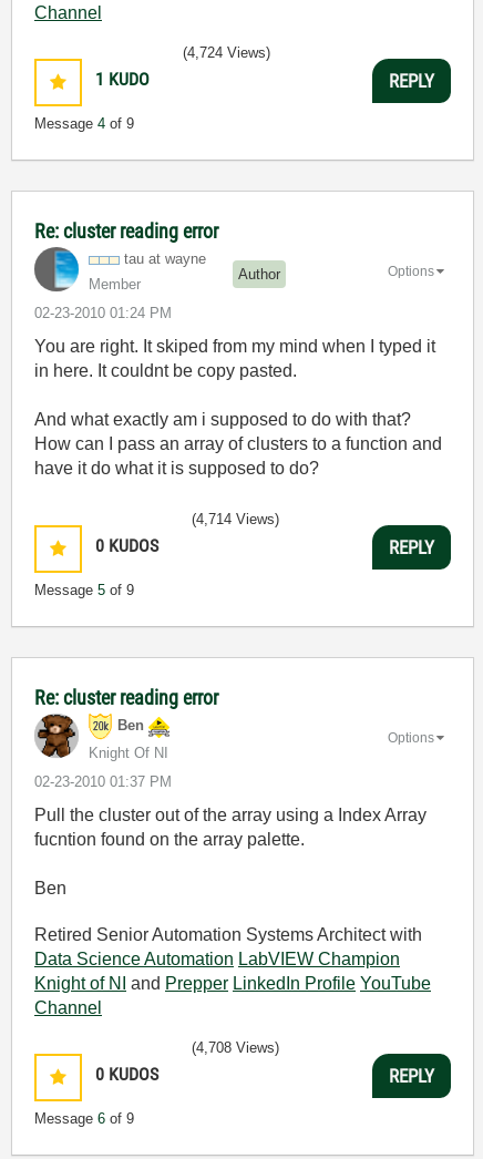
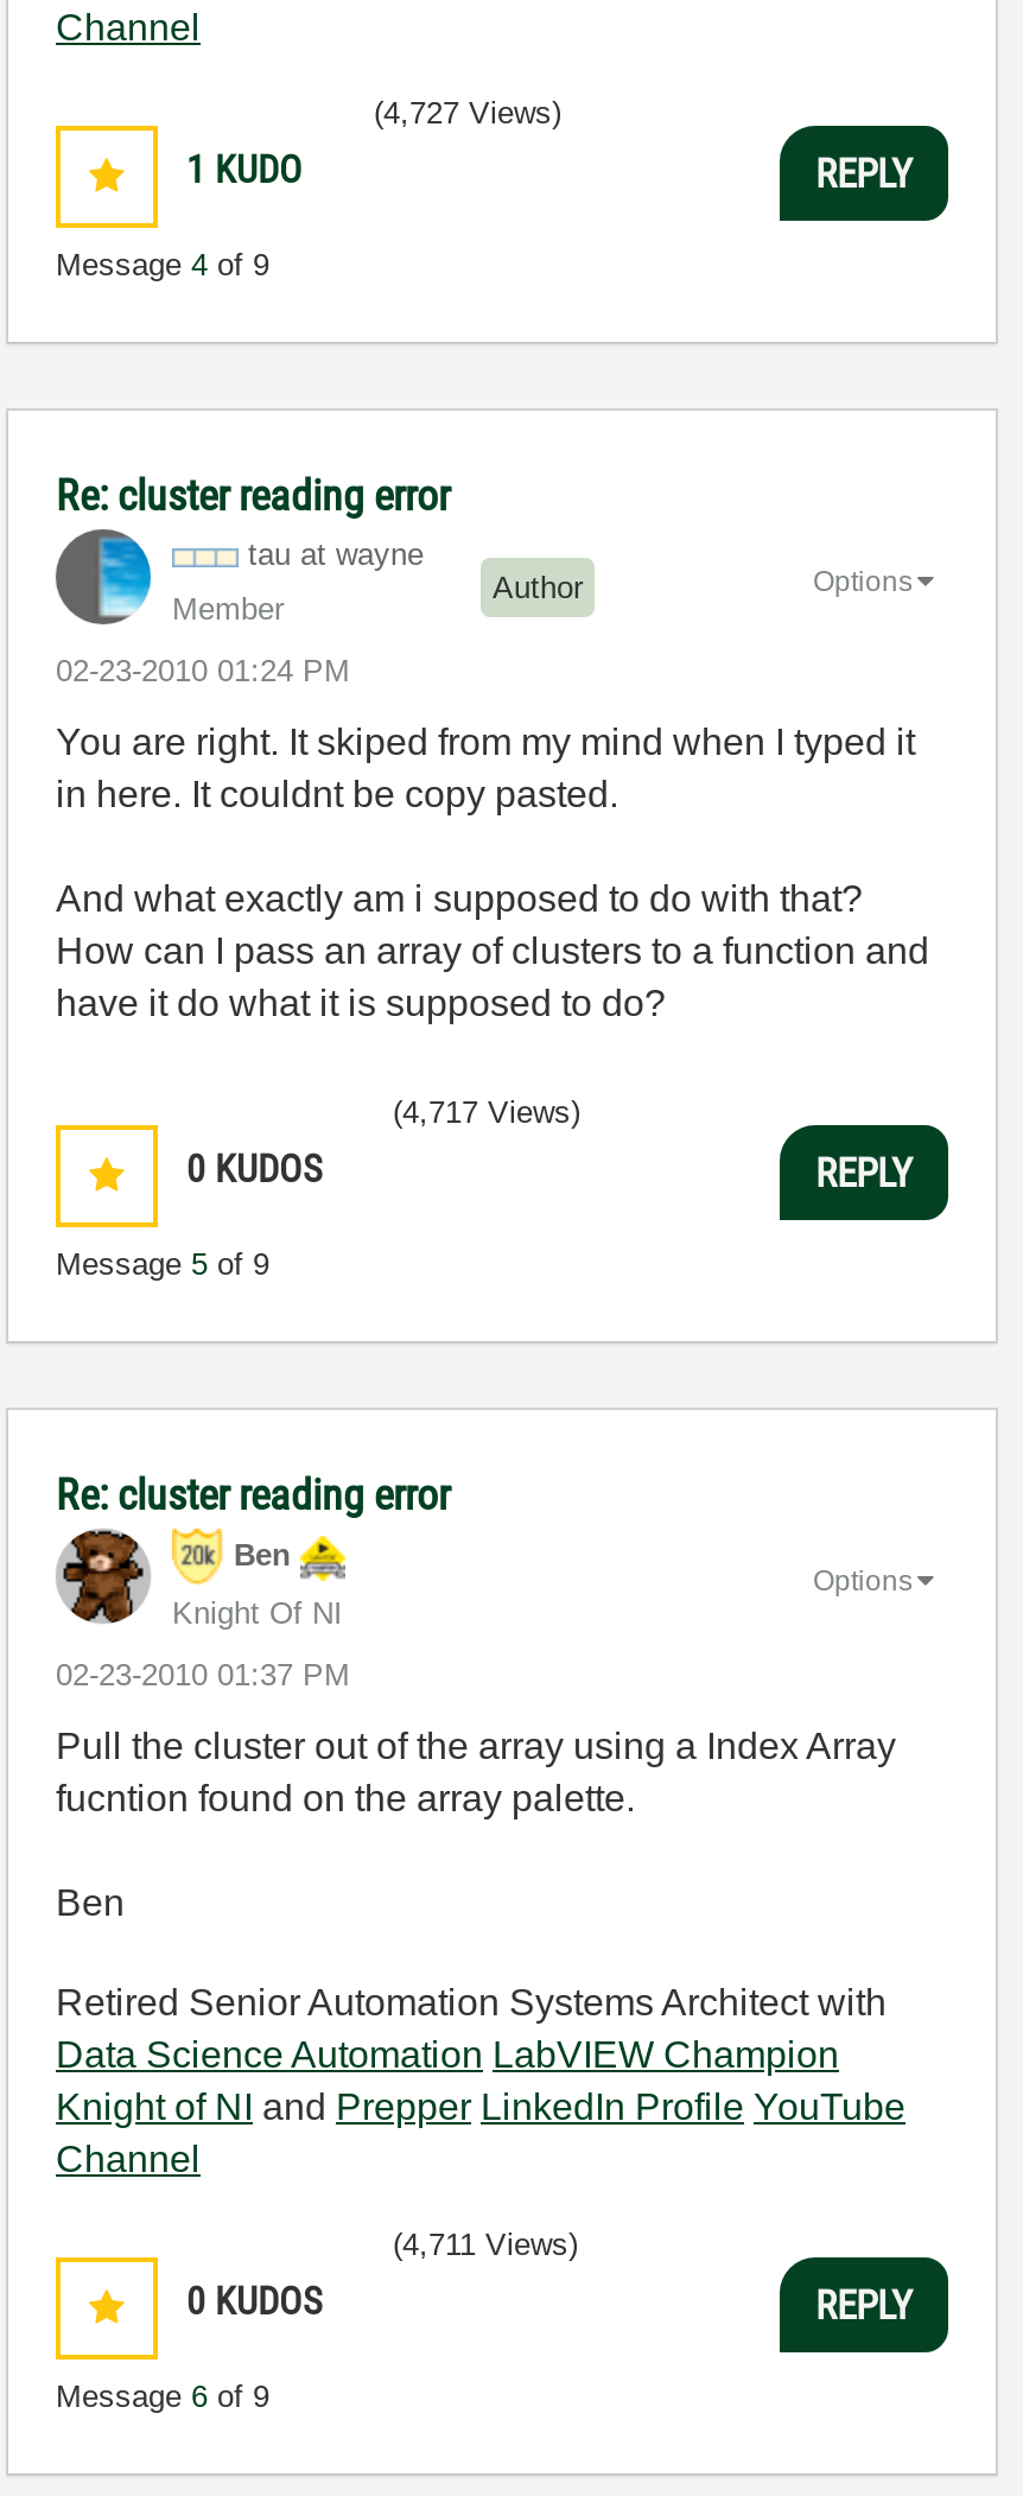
[183,44,270,61] (4,724 Views) -> [374,95,561,131] (4,727 Views)
[192,511,279,527] (4,714 Views) -> [393,1094,580,1130] (4,717 Views)
[192,1039,279,1056] (4,708 Views) -> [393,2227,578,2262] (4,711 Views)

